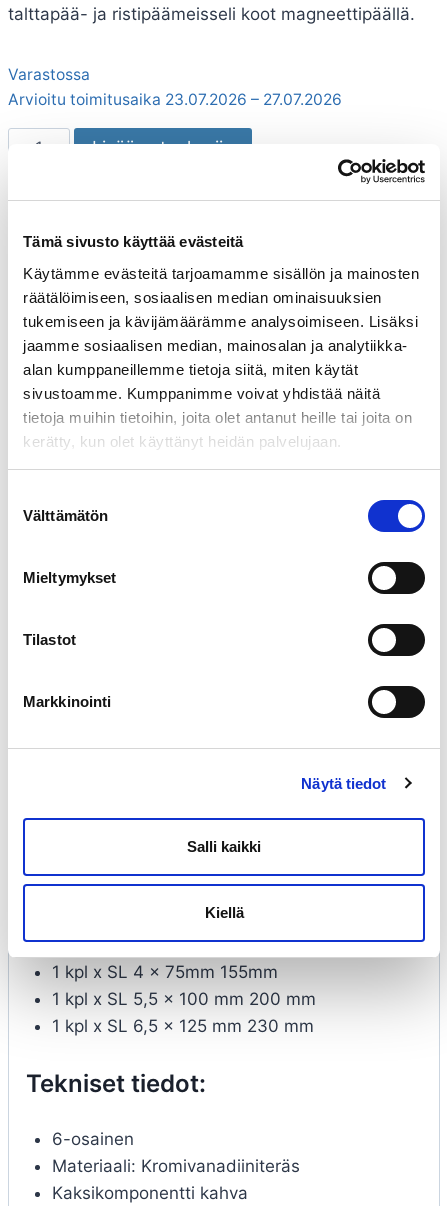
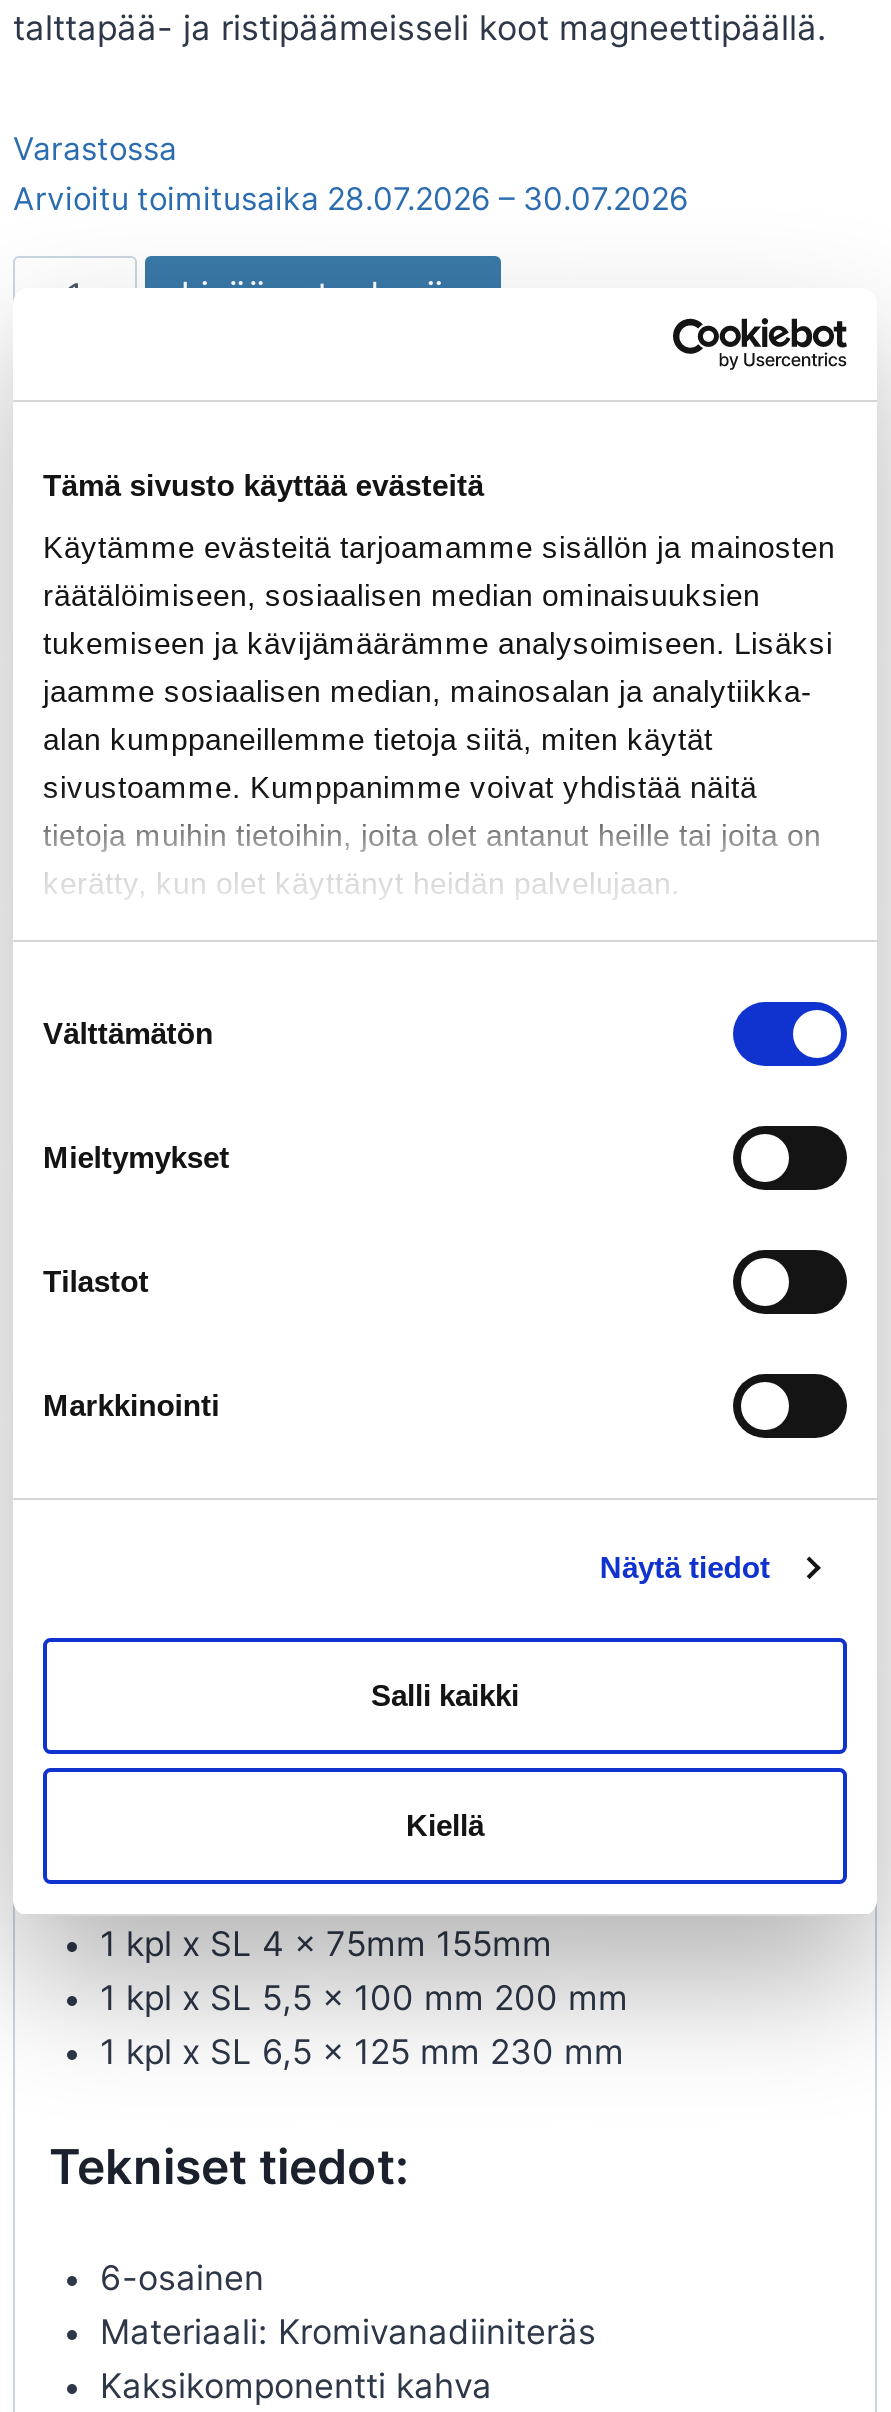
[8,90,342,109] Arvioitu toimitusaika 23.07.2026 – 27.07.2026 -> [13,181,689,219] Arvioitu toimitusaika 28.07.2026 – 30.07.2026

